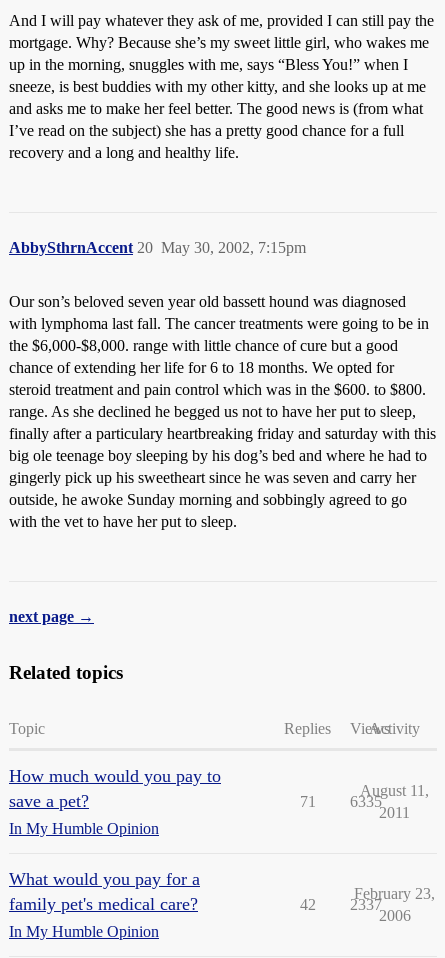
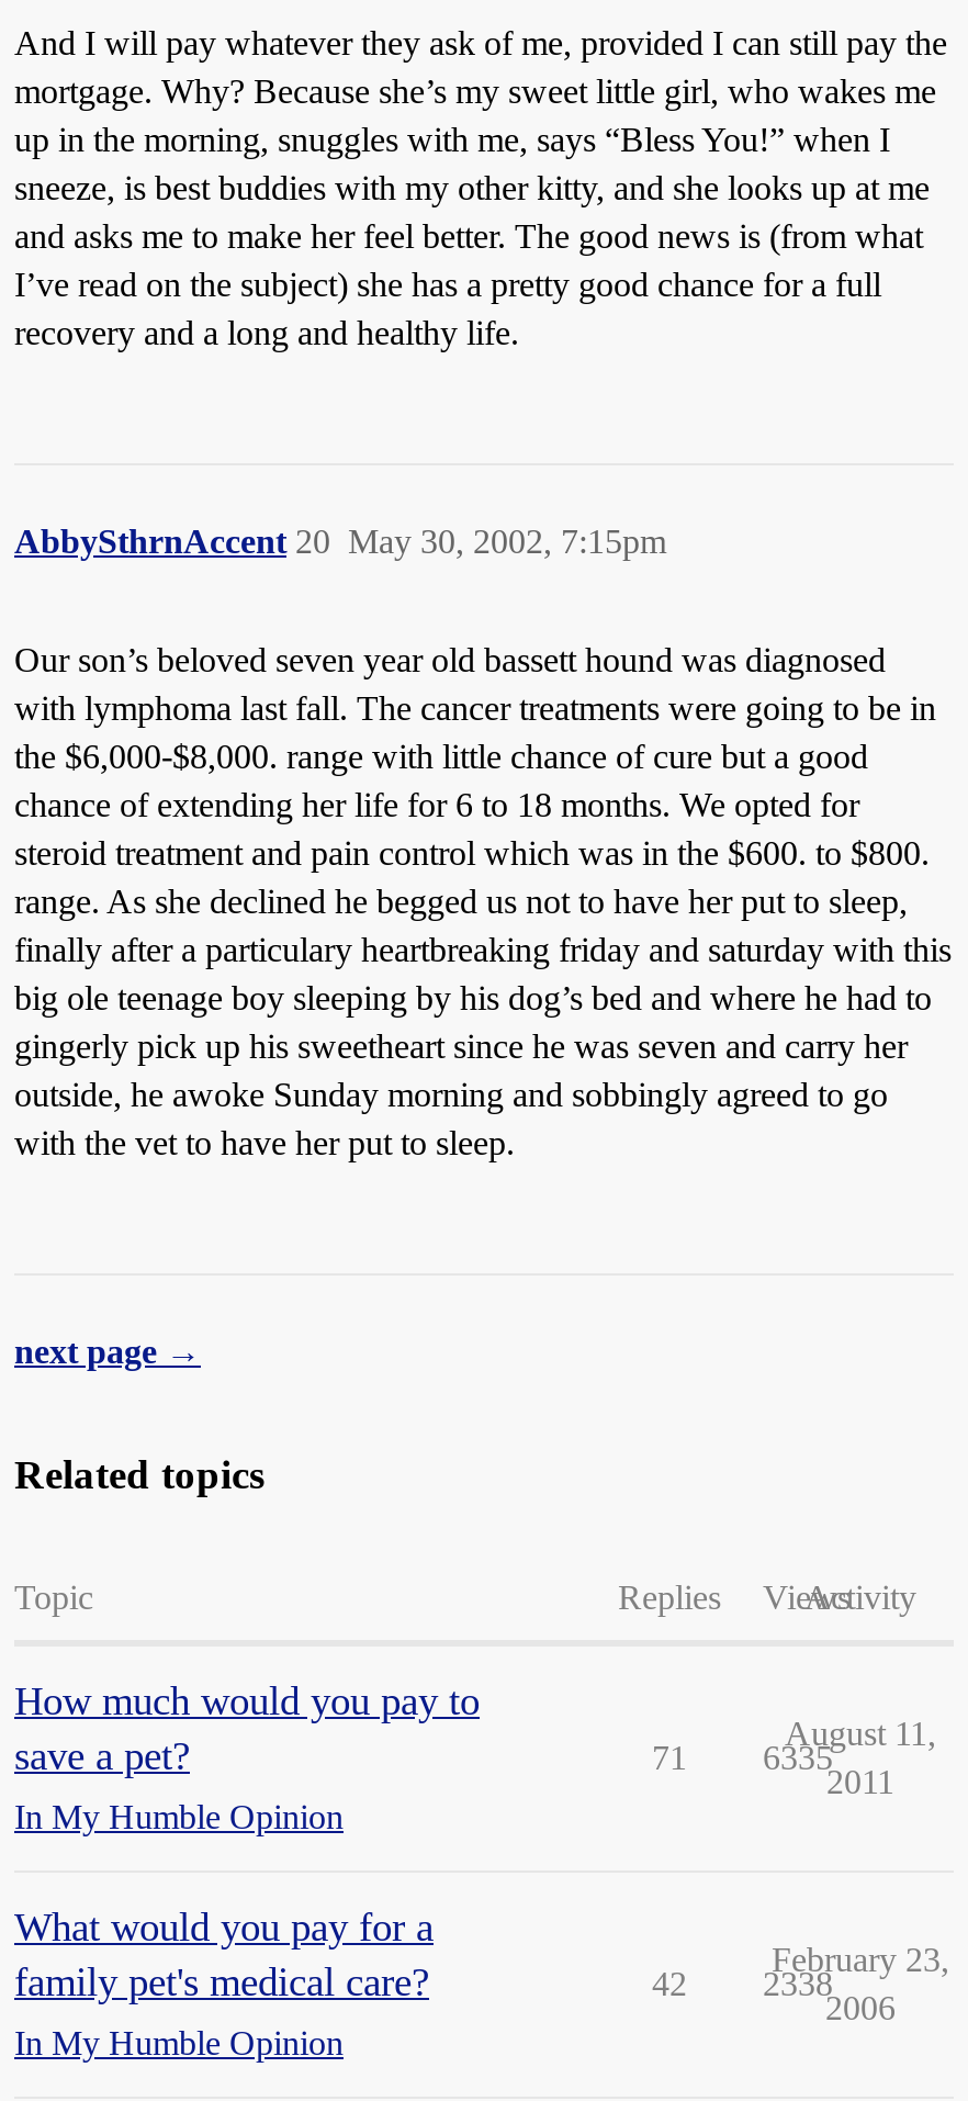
[350,896,382,913] 2337 -> [763,1965,833,2002] 2338

